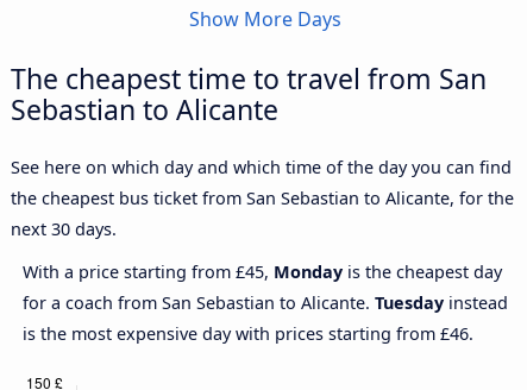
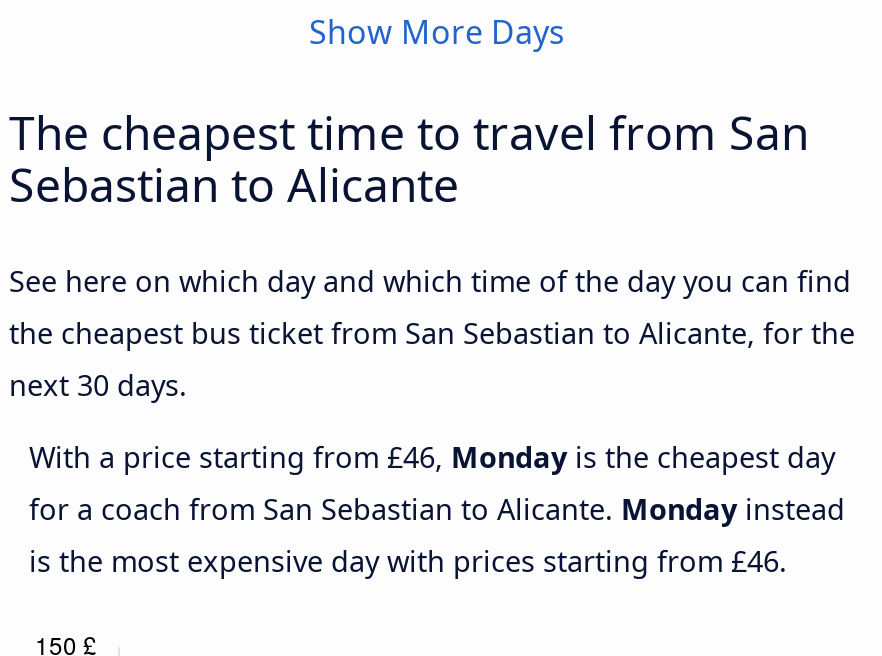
[23,261,502,283] With a price starting from £45, Monday is the cheapest day -> [29,439,835,477] With a price starting from £46, Monday is the cheapest day
[23,292,508,314] for a coach from San Sebastian to Alicante. Tuesday instead -> [29,491,845,529] for a coach from San Sebastian to Alicante. Monday instead

